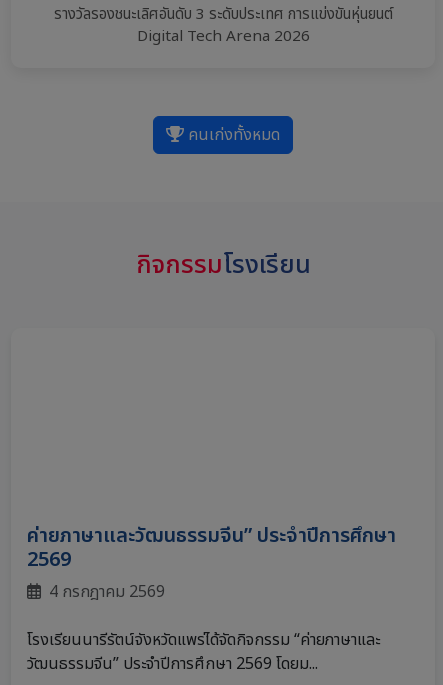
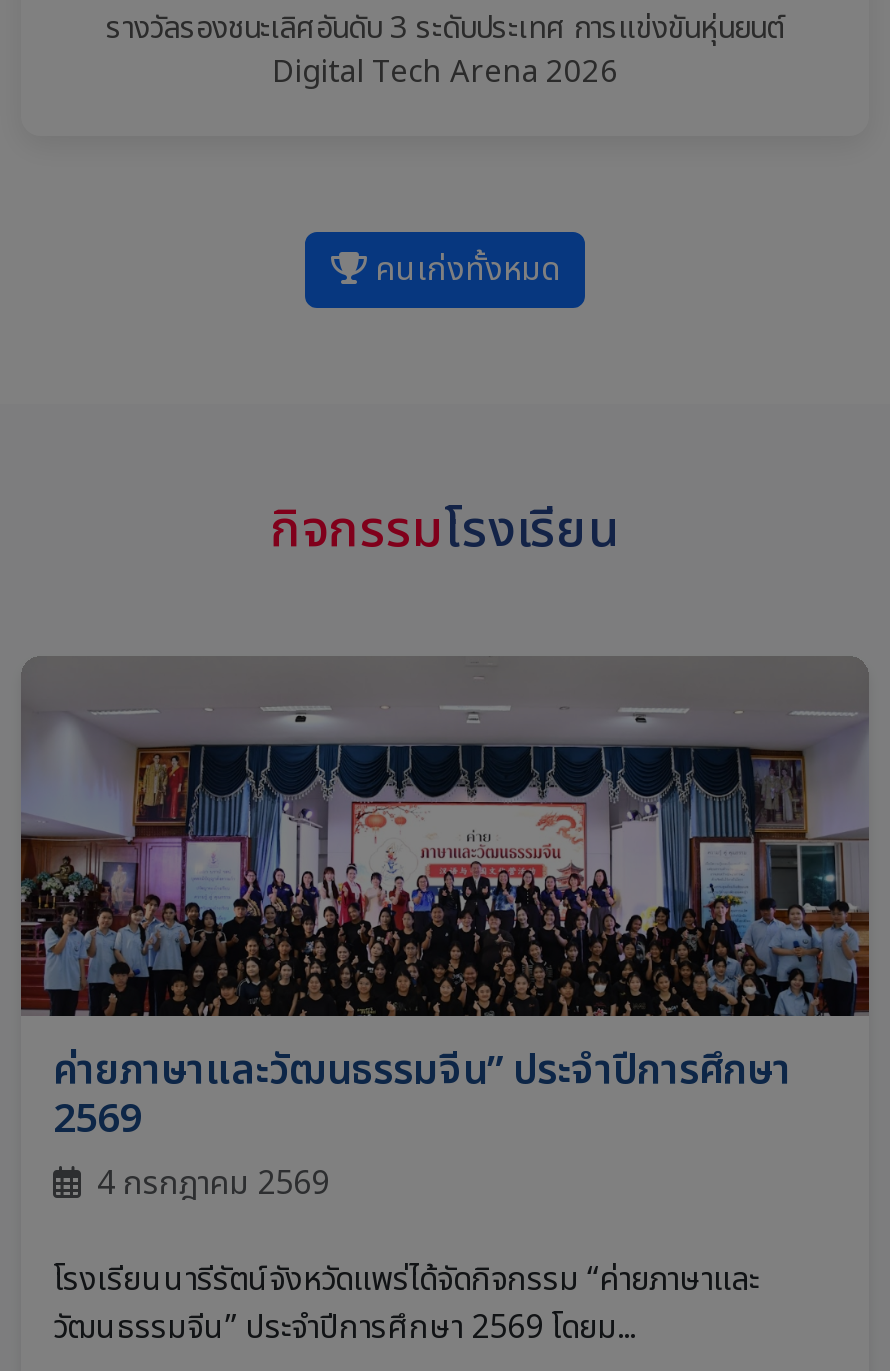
none -> [19,656,871,1018] [image]

